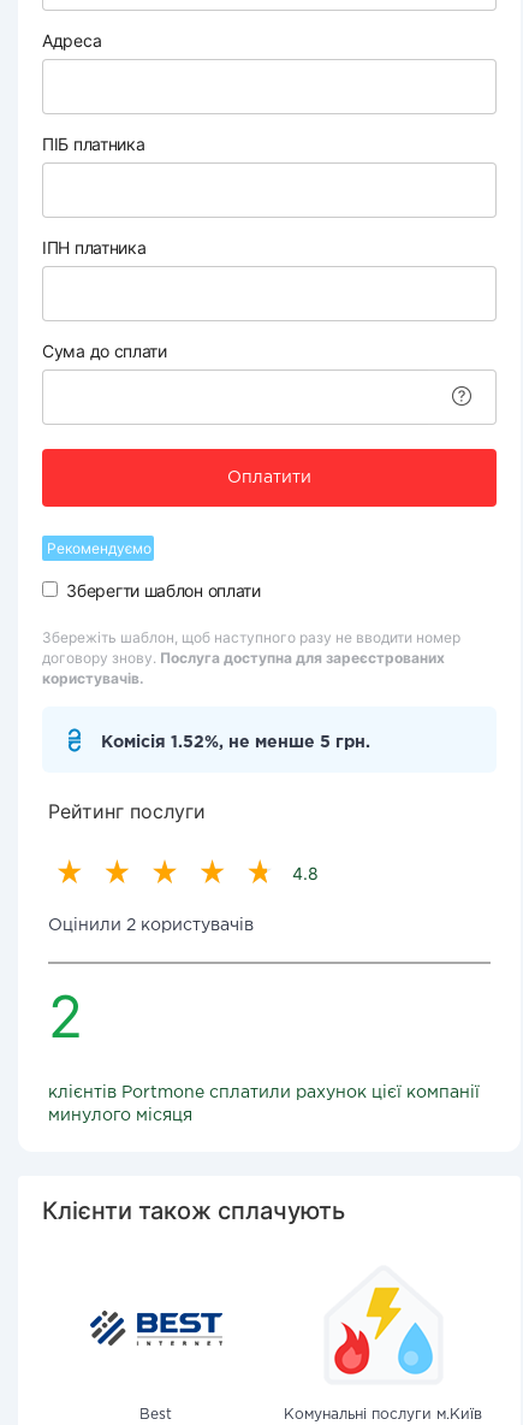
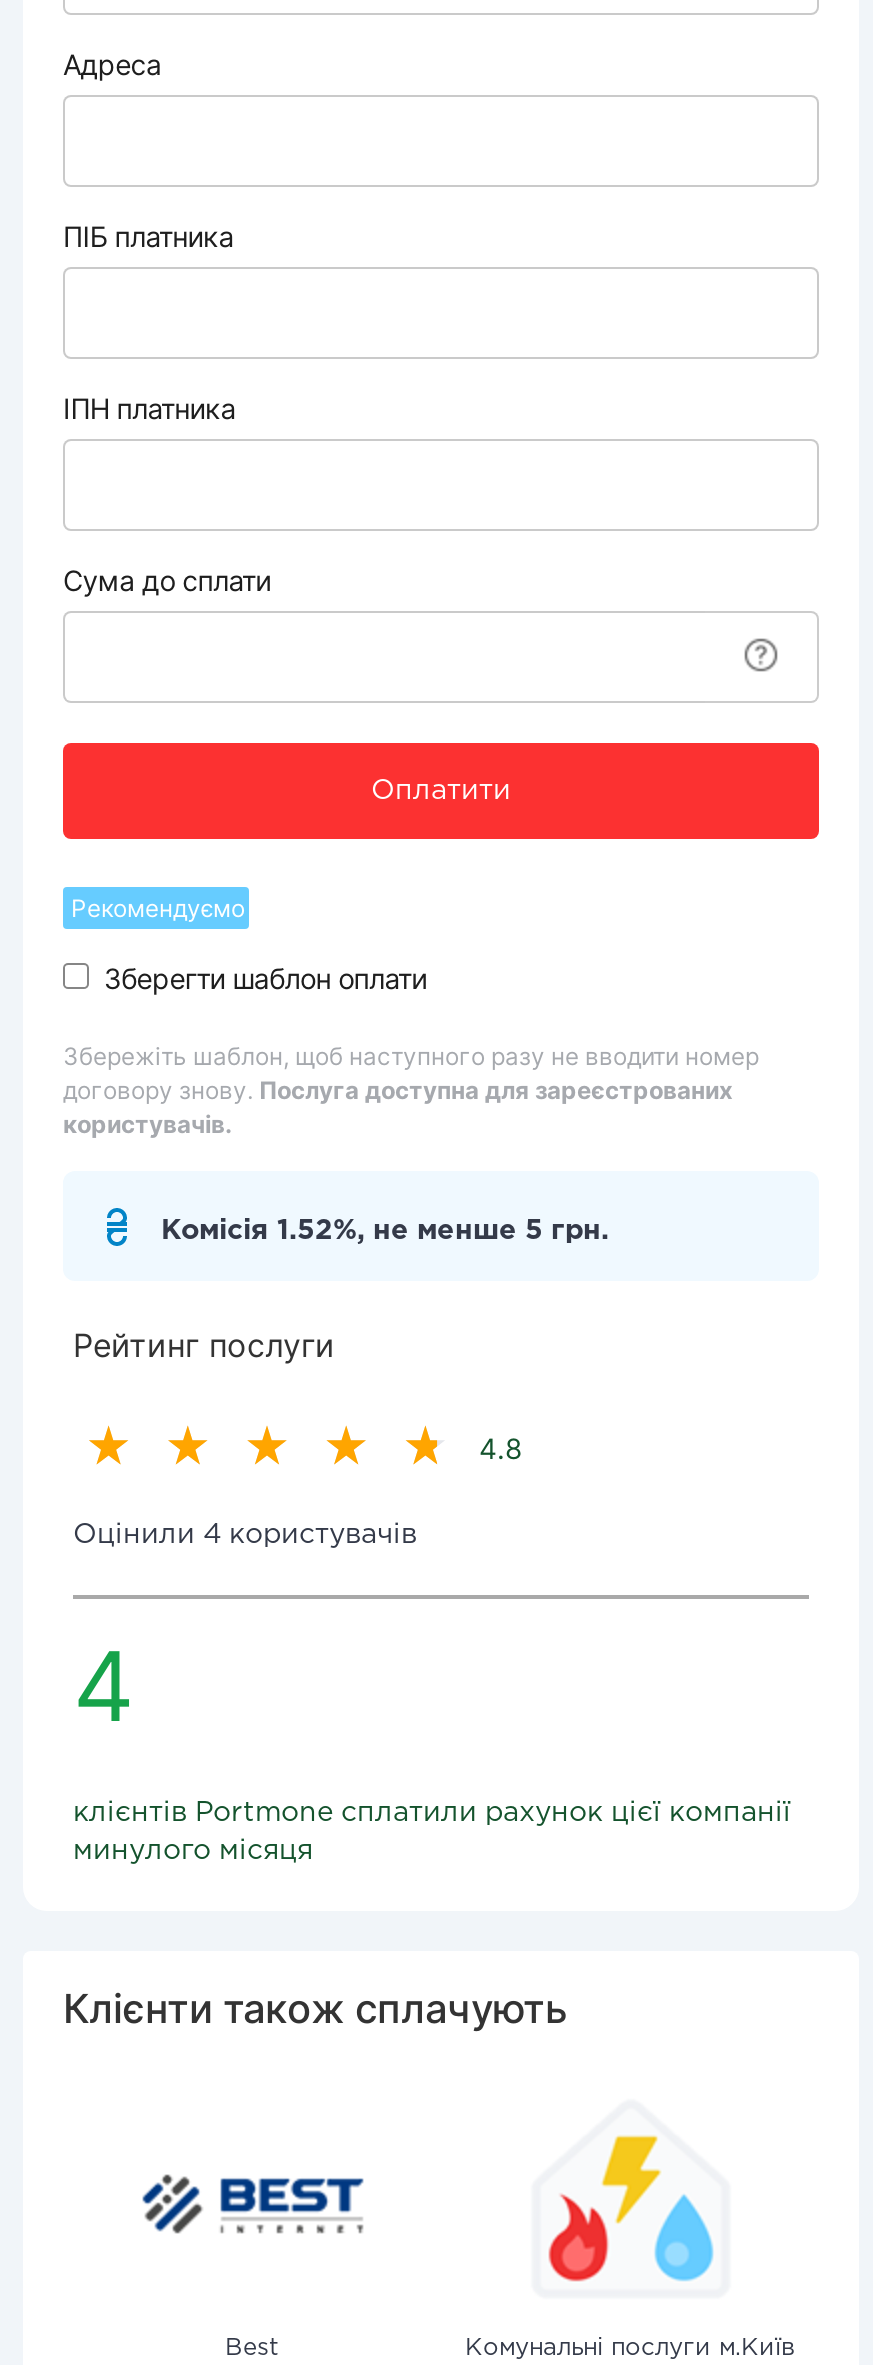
[48,918,254,933] Оцінили 2 користувачів -> [73,1523,417,1547] Оцінили 4 користувачів
[48,981,83,1052] 2 -> [73,1627,135,1745] 4

